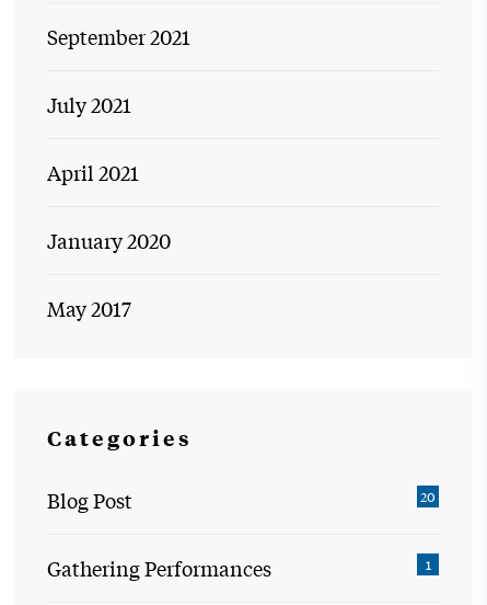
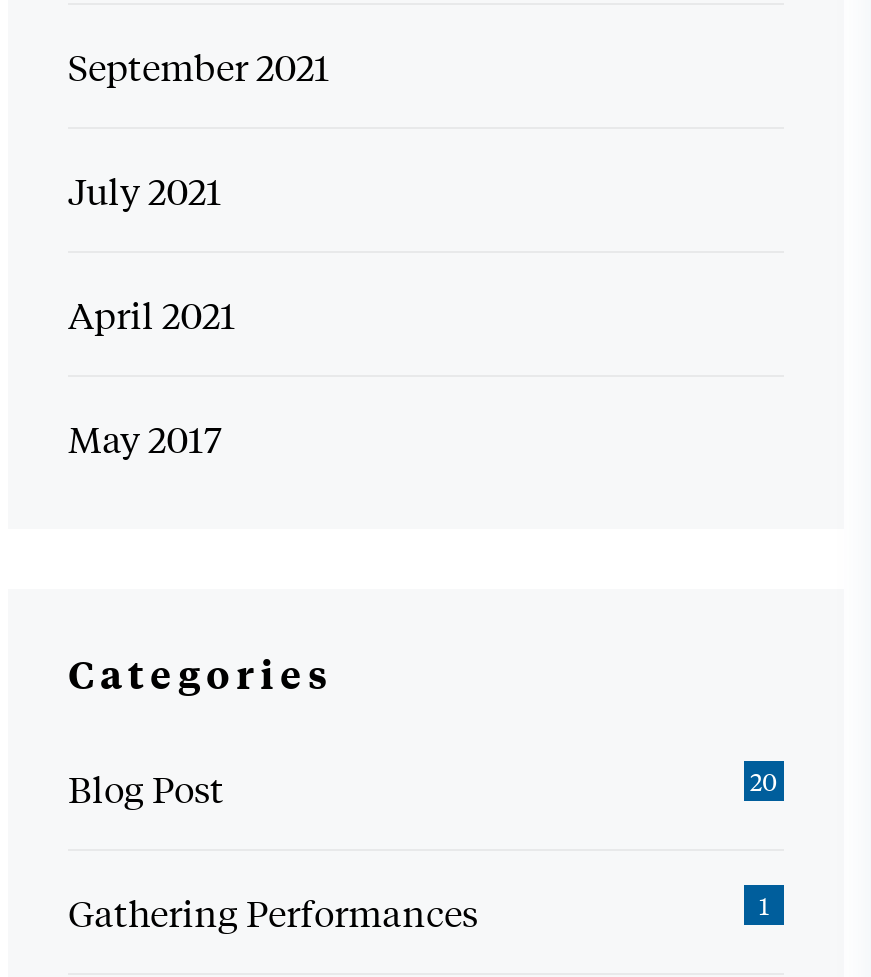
[47,226,171,254] January 2020 -> none

